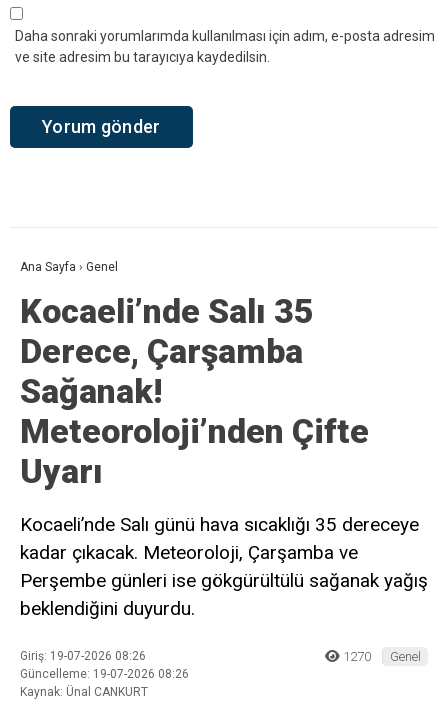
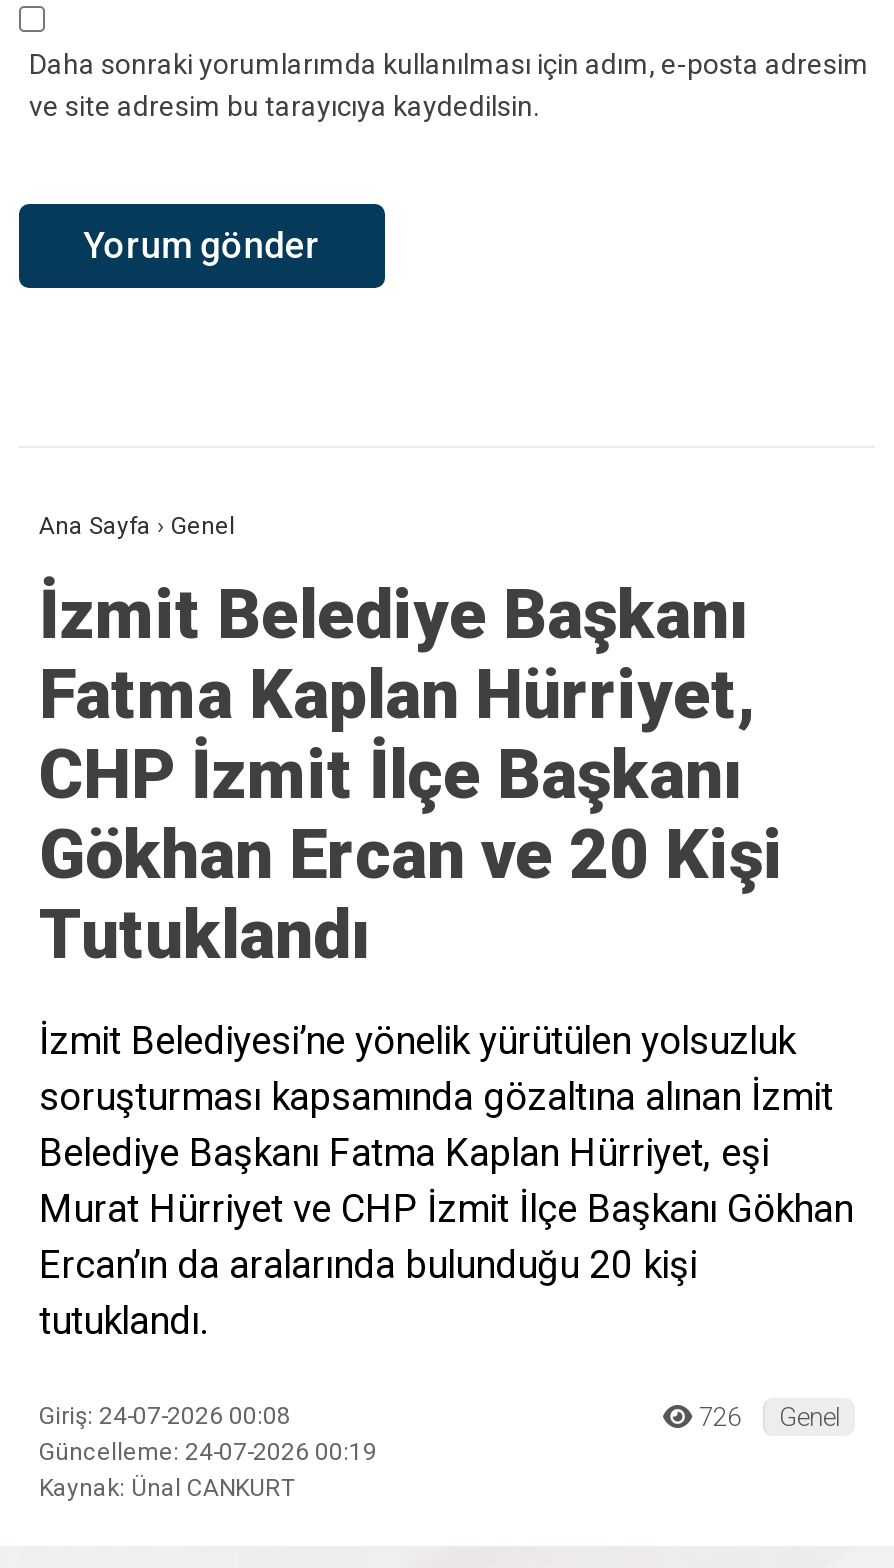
[20,291,369,491] Kocaeli’nde Salı 35 | Derece, Çarşamba | Sağanak! | Meteoroloji’nden Çifte | Uyarı -> [39,573,783,973] İzmit Belediye Başkanı | Fatma Kaplan Hürriyet, | CHP İzmit İlçe Başkanı | Gökhan Ercan ve 20 Kişi | Tutuklandı
[20,513,428,620] Kocaeli’nde Salı günü hava sıcaklığı 35 dereceye | kadar çıkacak. Meteoroloji, Çarşamba ve | Perşembe günleri ise gökgürültülü sağanak yağış | beklendiğini duyurdu. -> [39,1017,853,1343] İzmit Belediyesi’ne yönelik yürütülen yolsuzluk | soruşturması kapsamında gözaltına alınan İzmit | Belediye Başkanı Fatma Kaplan Hürriyet, eşi | Murat Hürriyet ve CHP İzmit İlçe Başkanı Gökhan | Ercan’ın da aralarında bulunduğu 20 kişi | tutuklandı.
[20,649,189,681] Giriş: 19-07-2026 08:26 | Güncelleme: 19-07-2026 08:26 -> [39,1403,377,1467] Giriş: 24-07-2026 00:08 | Güncelleme: 24-07-2026 00:19
[340,649,421,664] 1270 Genel -> [693,1403,841,1433] 726 Genel

